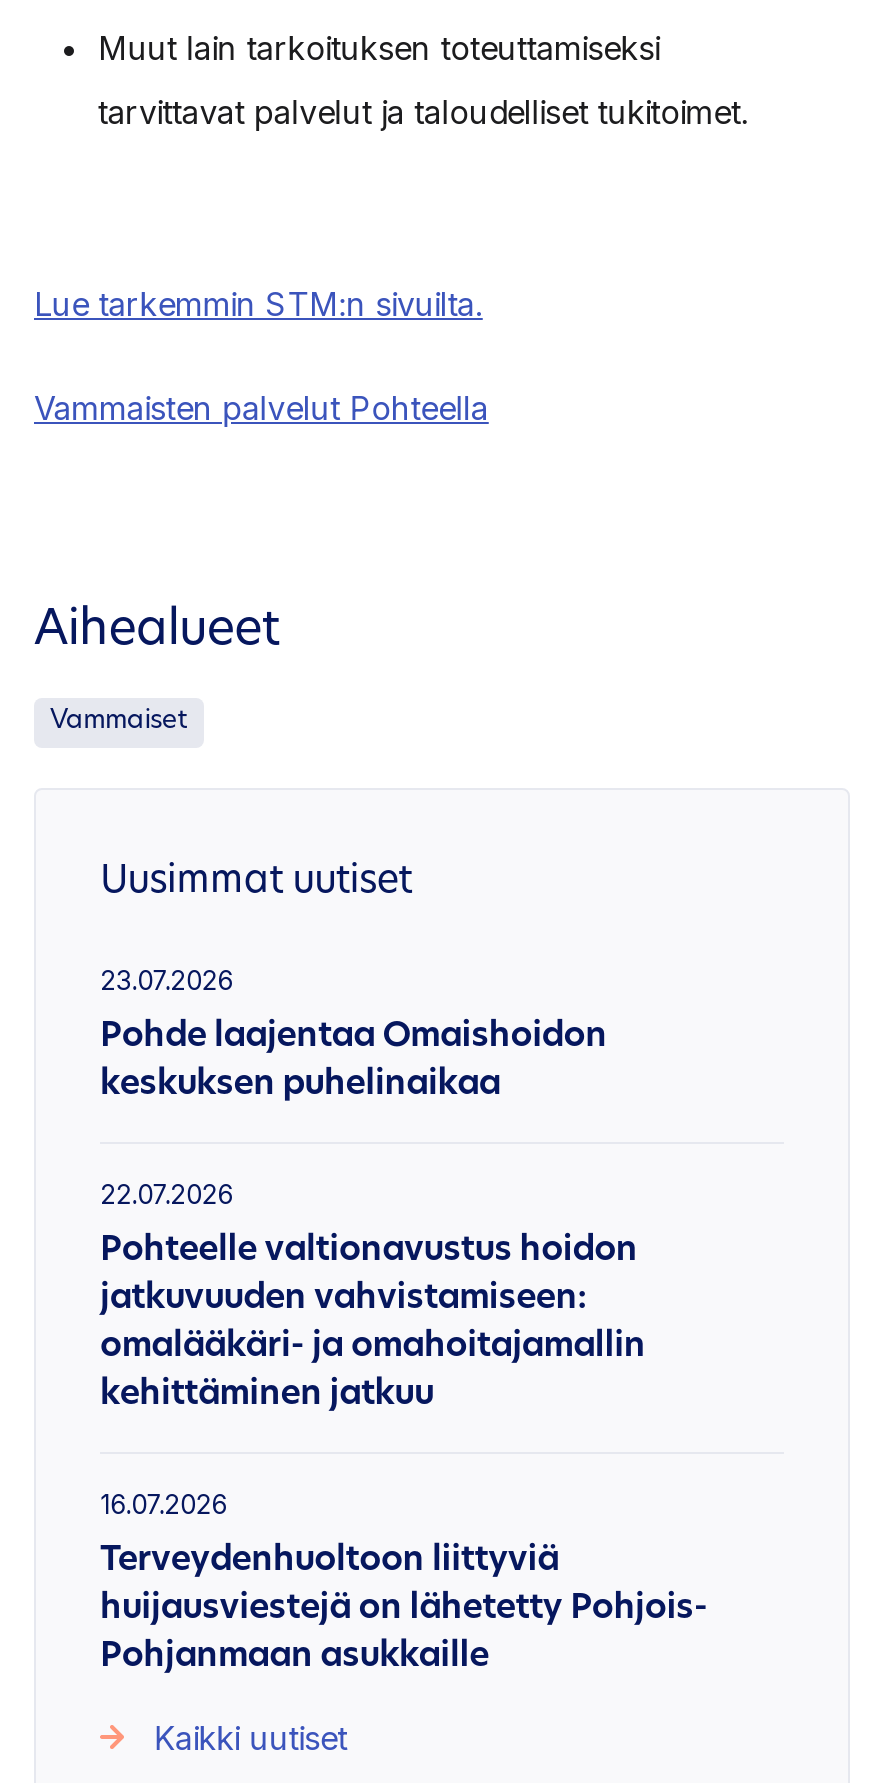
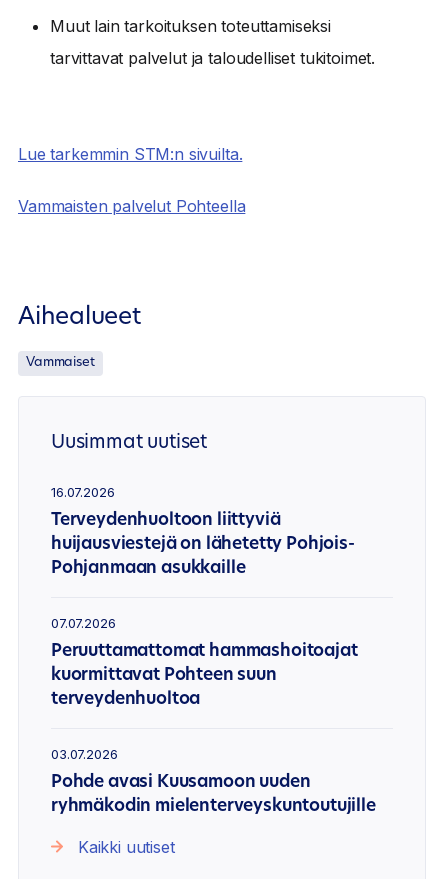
[100,964,645,1412] 23.07.2026 | Pohde laajentaa Omaishoidon | keskuksen puhelinaikaa | 22.07.2026 | Pohteelle valtionavustus hoidon | jatkuvuuden vahvistamiseen: | omalääkäri- ja omahoitajamallin | kehittäminen jatkuu -> none
moved [100,1488,707,1674] -> [51,484,355,577]: 16.07.2026 | Terveydenhuoltoon liittyviä | huijausviestejä on lähetetty Pohjois- | Pohjanmaan asukkaille
none -> [51,615,376,815] 07.07.2026 | Peruuttamattomat hammashoitoajat | kuormittavat Pohteen suun | terveydenhuoltoa | 03.07.2026 | Pohde avasi Kuusamoon uuden | ryhmäkodin mielenterveyskuntoutujille

